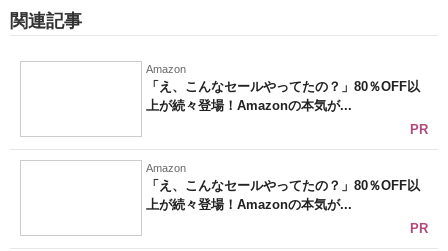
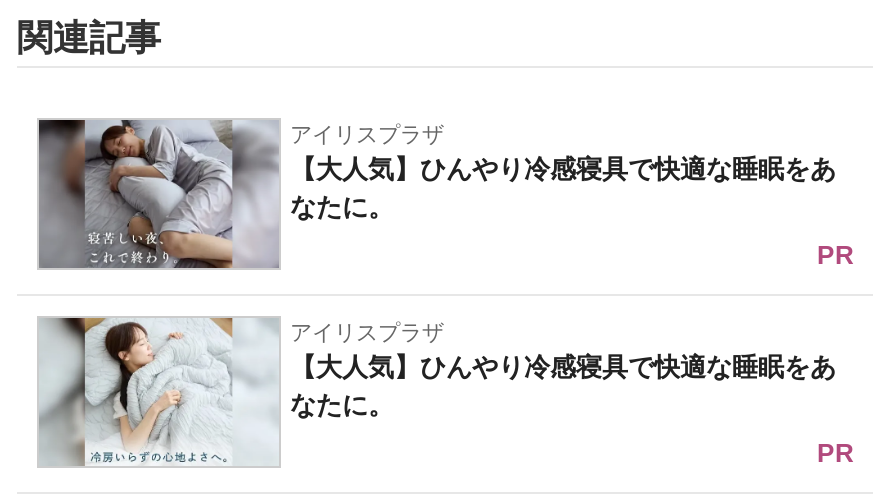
none -> [37,118,281,270] [image]
[146,63,420,113] Amazon | 「え、こんなセールやってたの？」80％OFF以 | 上が続々登場！Amazonの本気が... -> [290,123,836,223] アイリスプラザ | 【大人気】ひんやり冷感寝具で快適な睡眠をあ | なたに。
none -> [37,316,275,468] [image]
[146,162,420,212] Amazon | 「え、こんなセールやってたの？」80％OFF以 | 上が続々登場！Amazonの本気が... -> [290,321,836,421] アイリスプラザ | 【大人気】ひんやり冷感寝具で快適な睡眠をあ | なたに。

